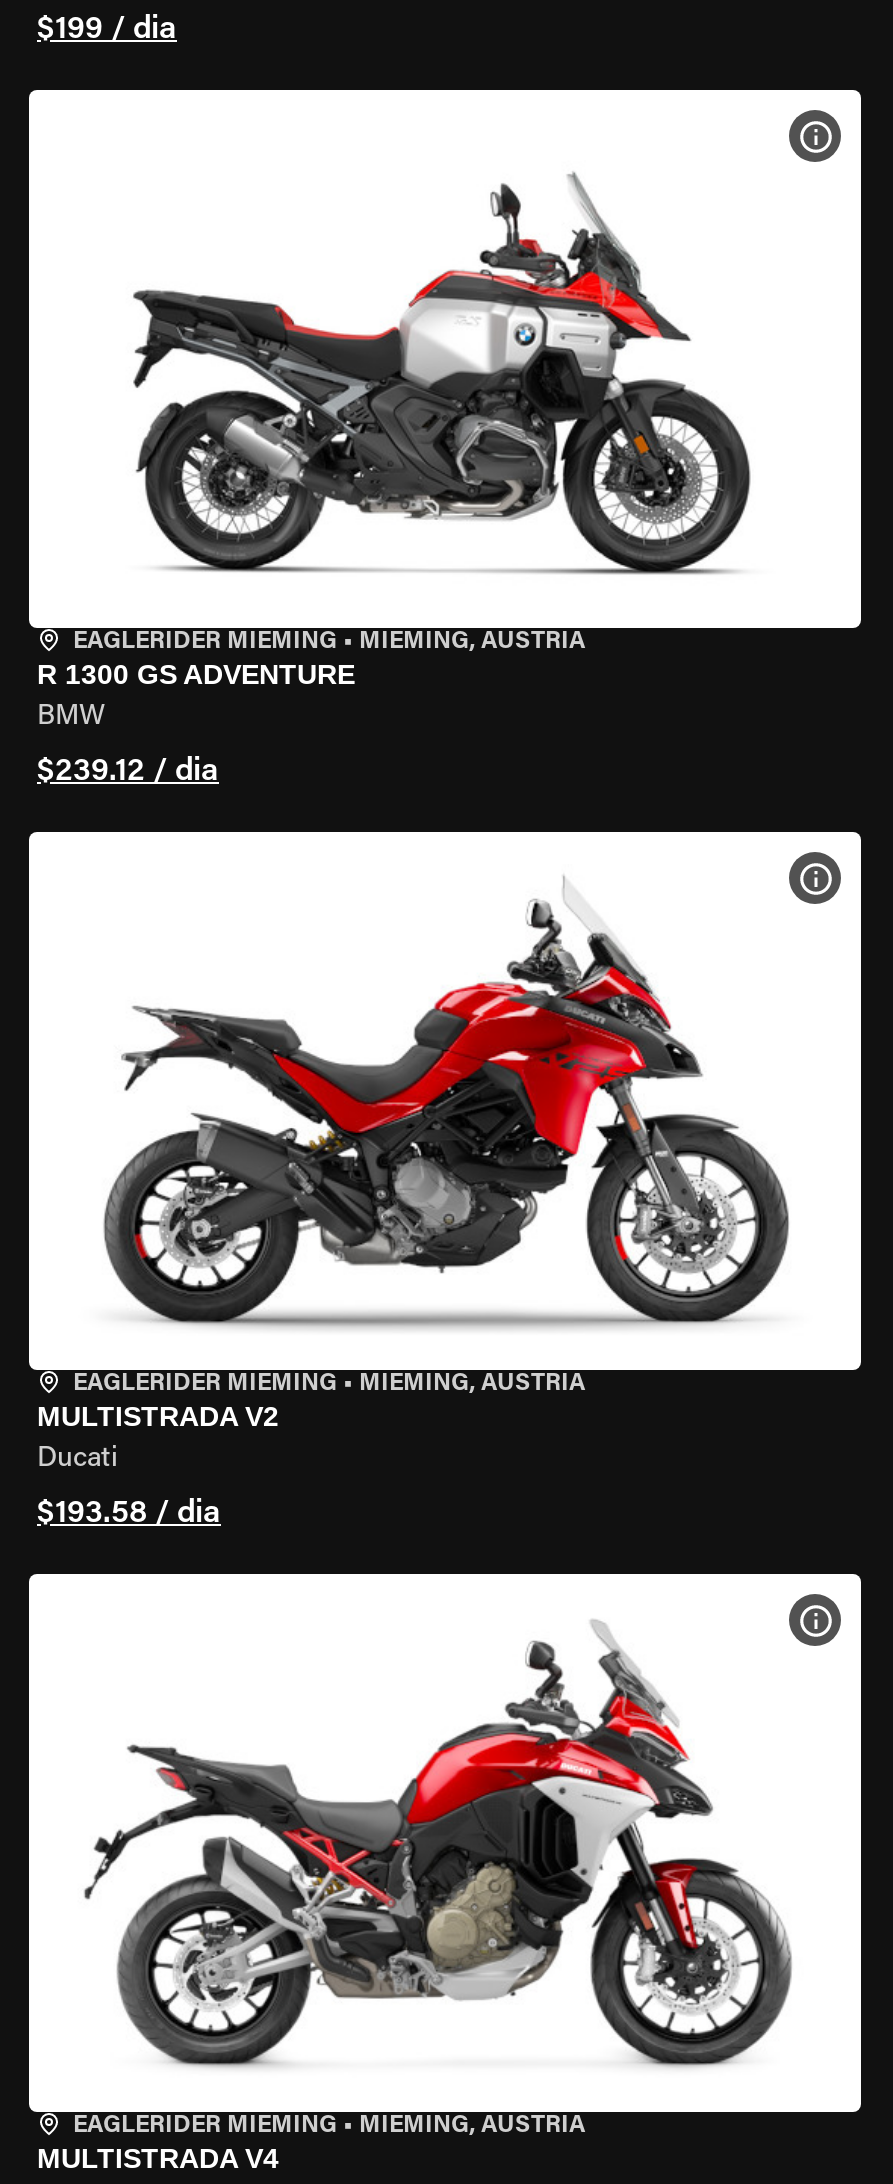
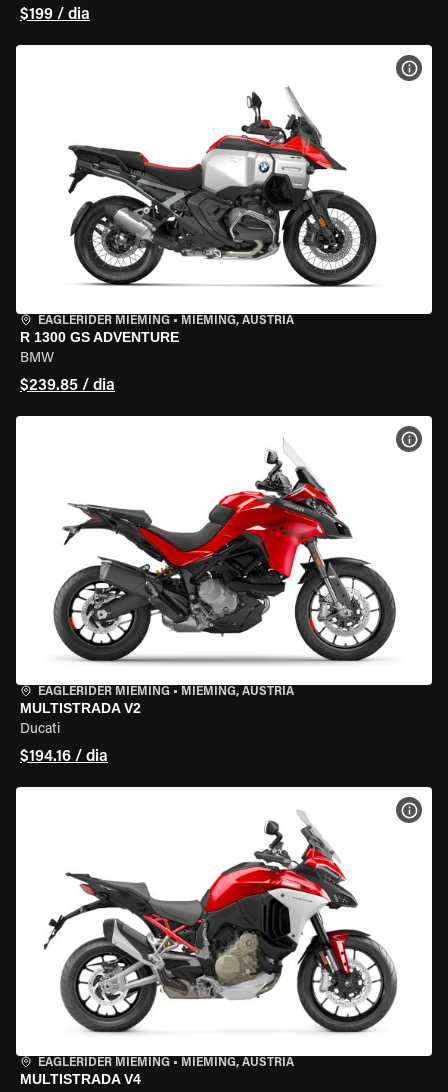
[37,756,219,788] $239.12 / dia -> [20,378,115,394] $239.85 / dia
[37,1498,221,1530] $193.58 / dia -> [20,749,108,765] $194.16 / dia

